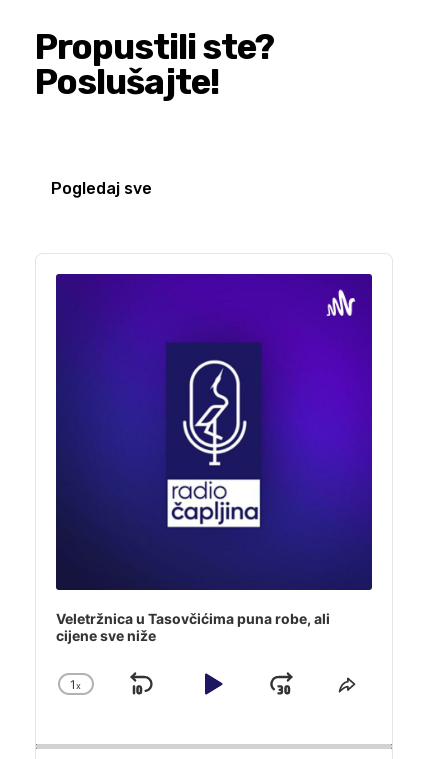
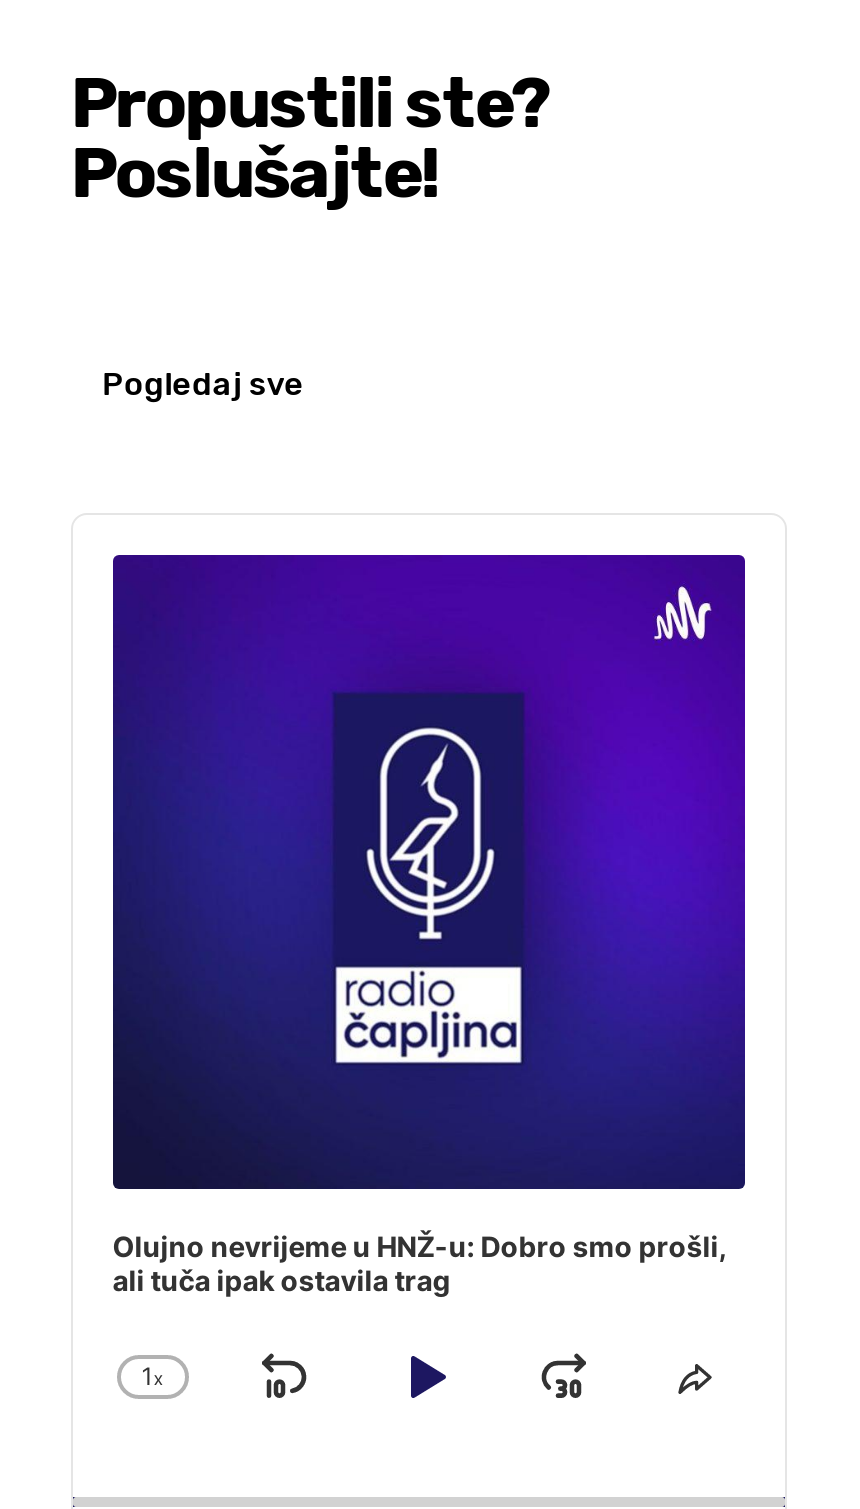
[56,610,330,644] Veletržnica u Tasovčićima puna robe, ali | cijene sve niže -> [113,1228,727,1296] Olujno nevrijeme u HNŽ-u: Dobro smo prošli, | ali tuča ipak ostavila trag

